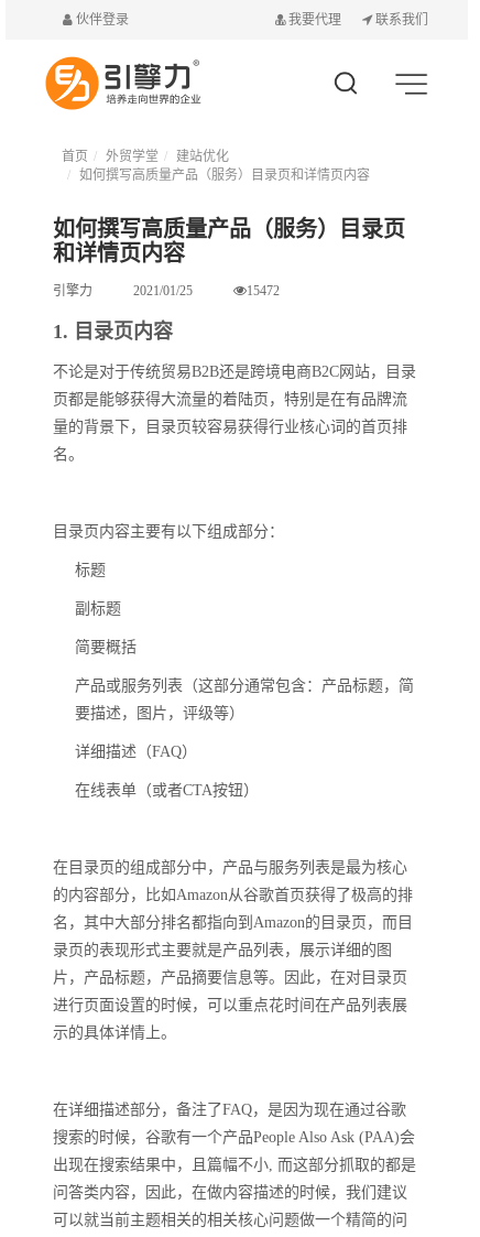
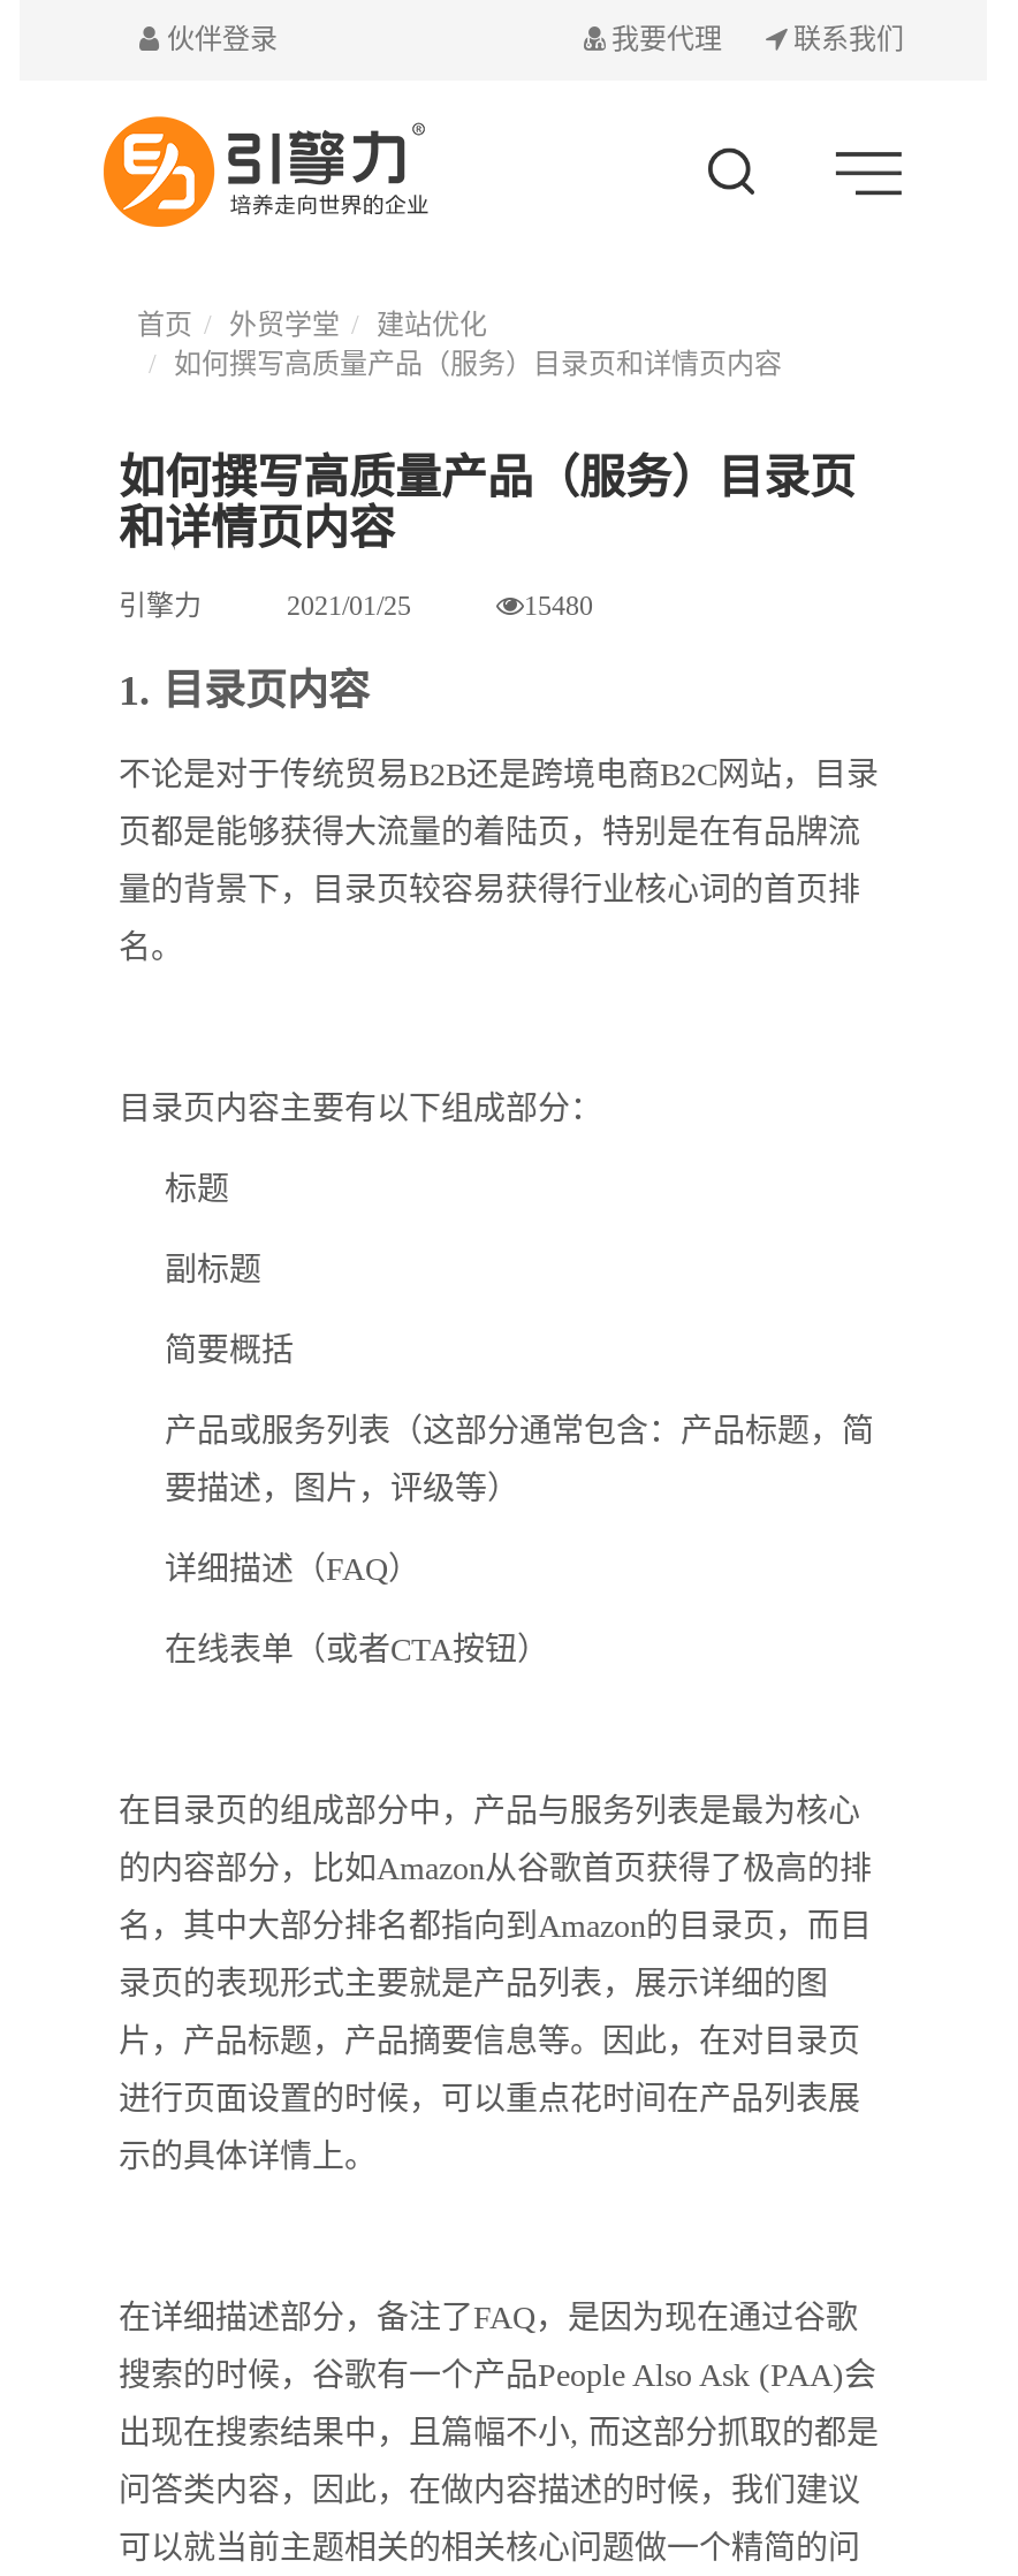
[247,283,280,299] 15472 -> [524,590,593,622] 15480

